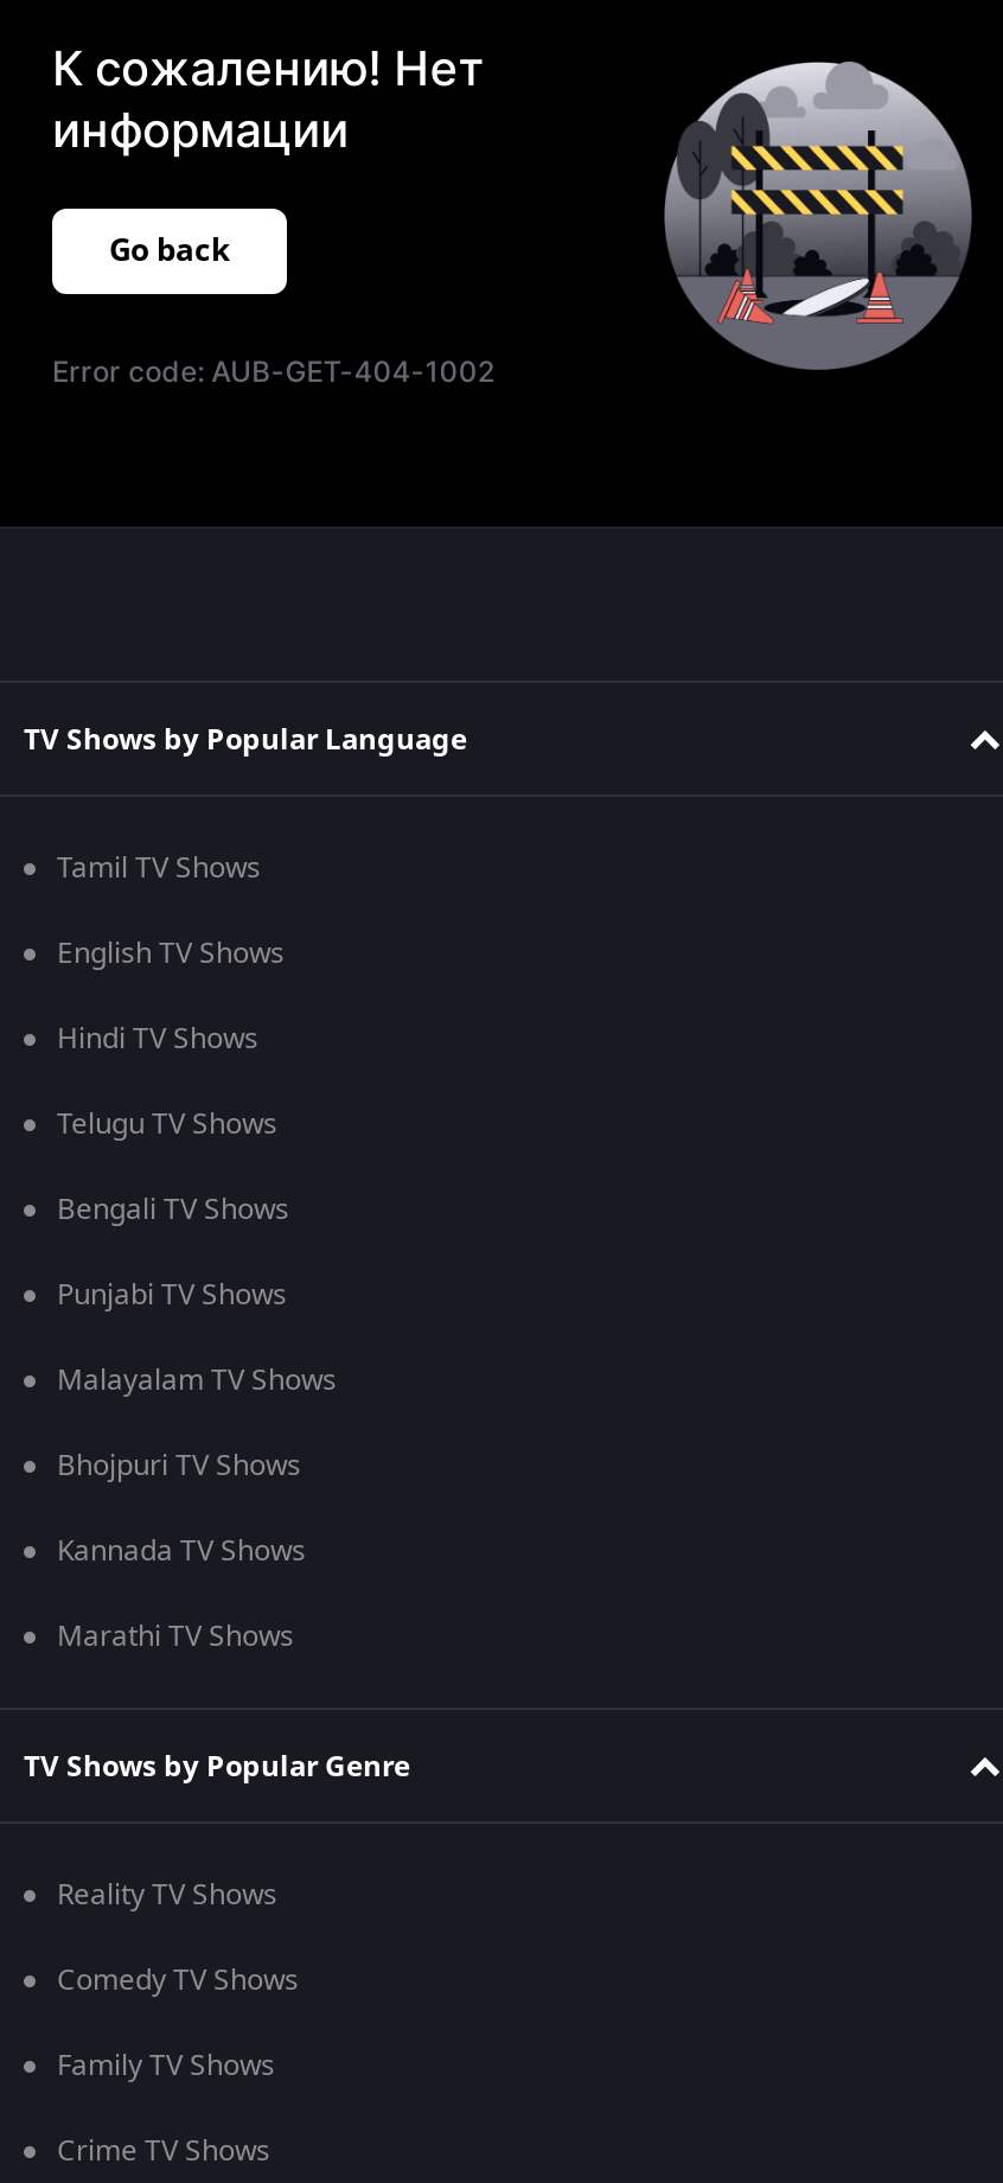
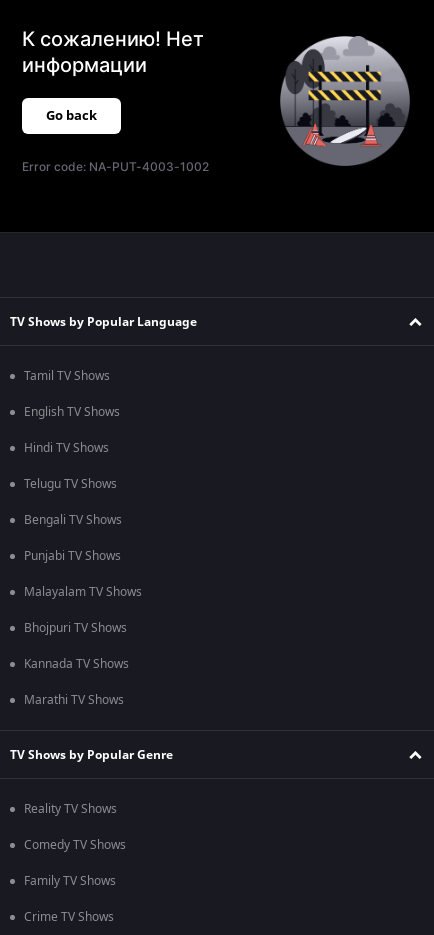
[52,353,494,389] Error code: AUB-GET-404-1002 -> [22,159,209,174] Error code: NA-PUT-4003-1002

